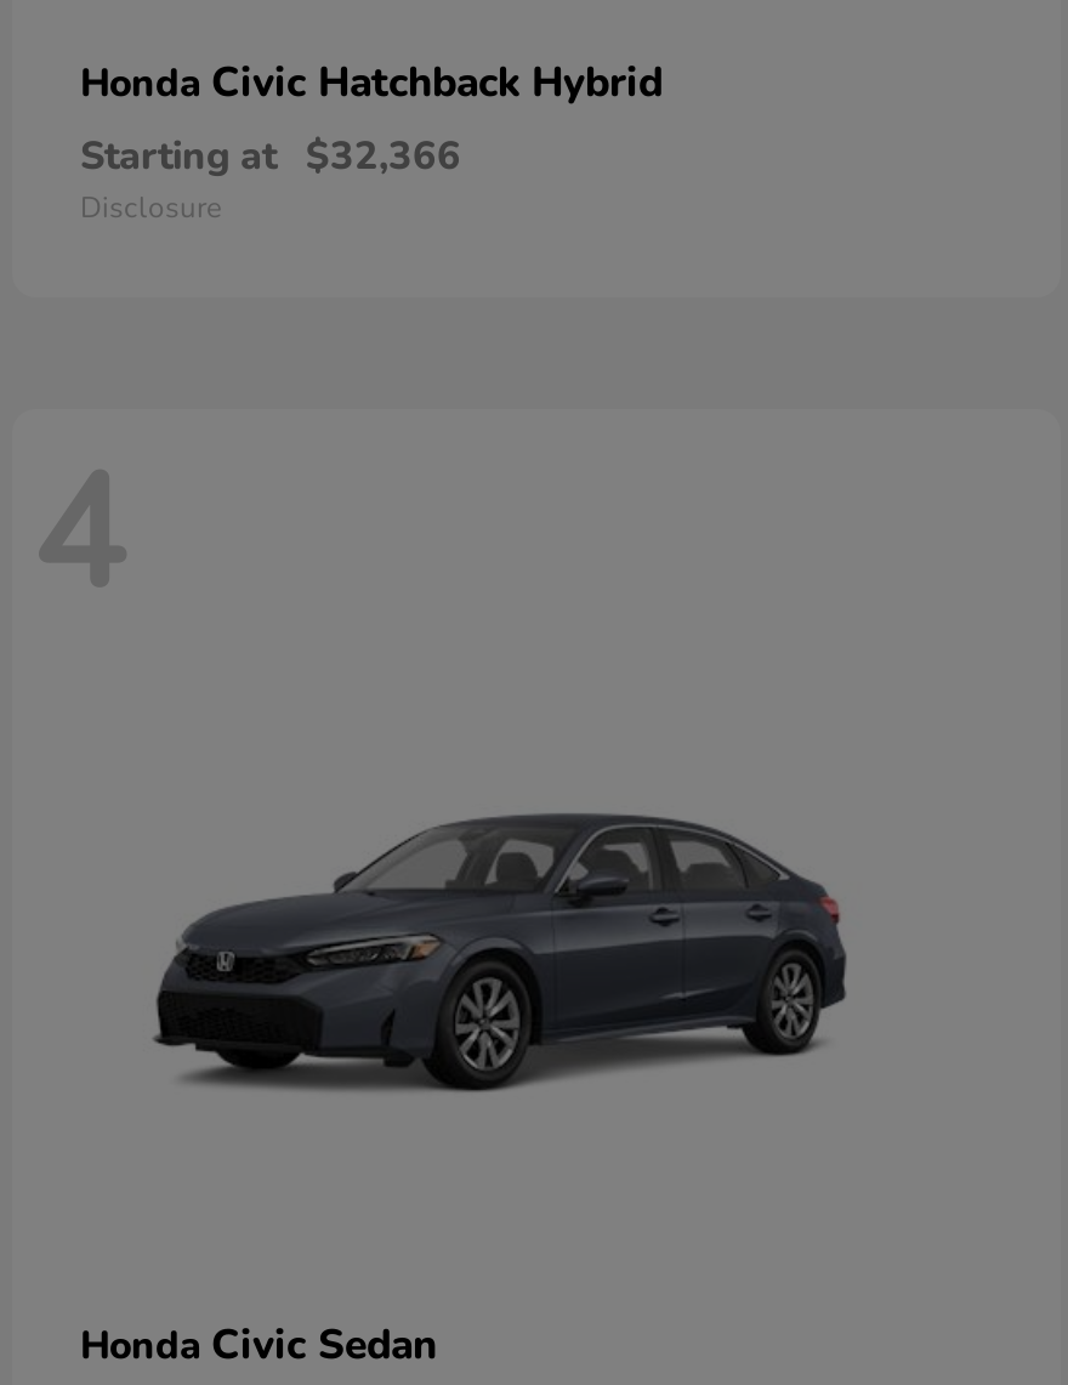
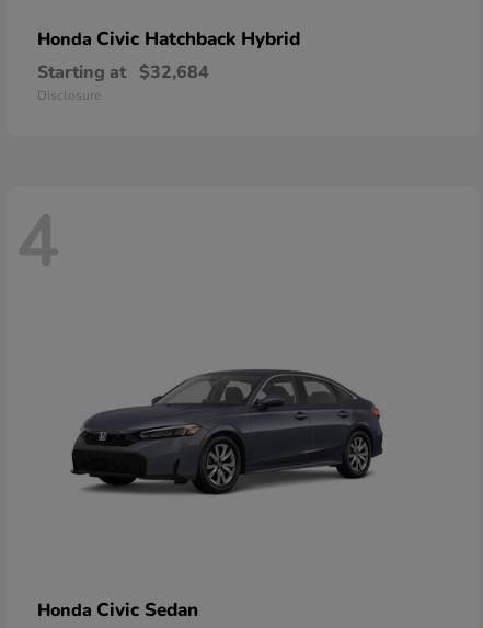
[80,129,461,183] Starting at $32,366 -> [37,60,209,84] Starting at $32,684

